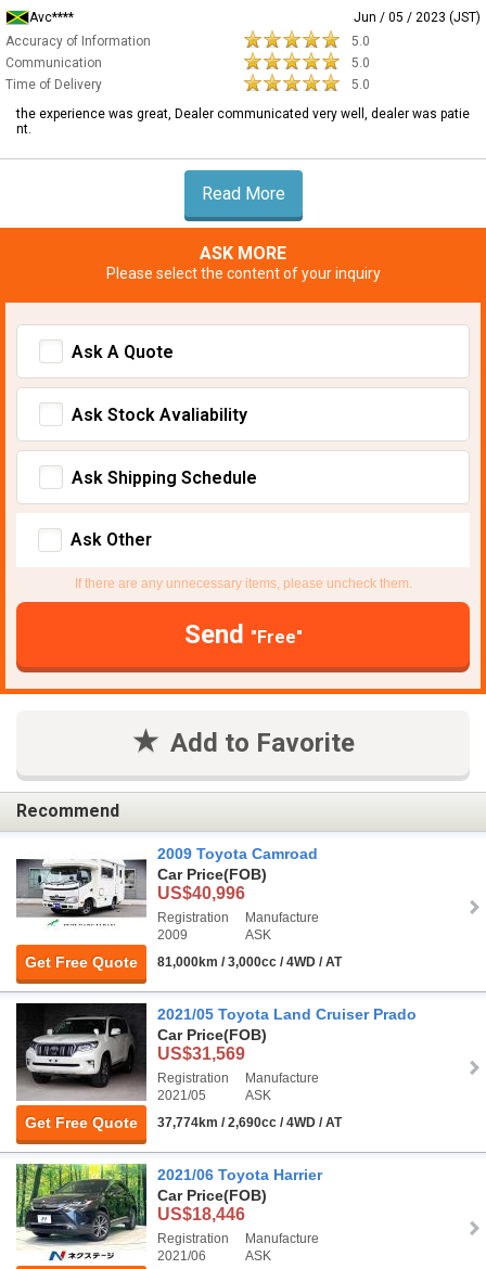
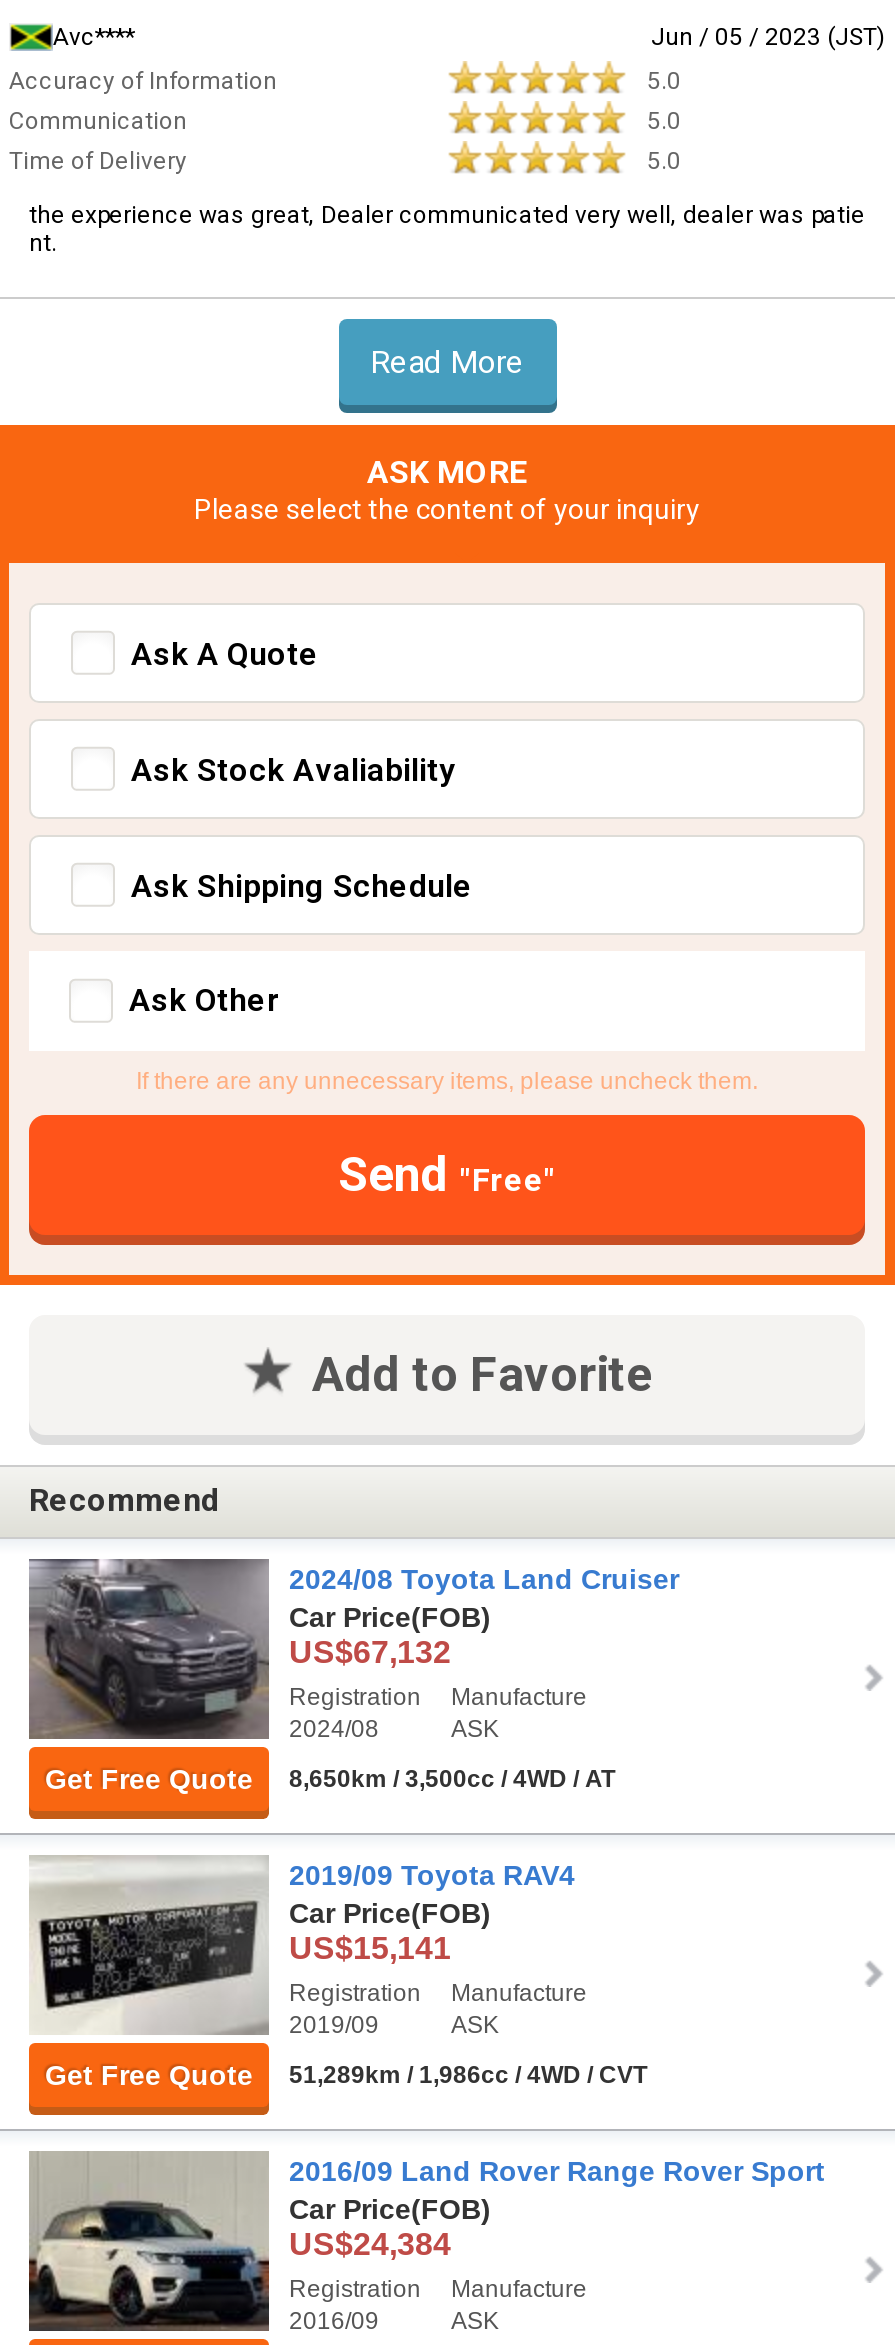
[16,843,318,940] [image] | 2009 Toyota Camroad -> [27,1557,679,1741] [image] | 2024/08 Toyota Land Cruiser
[157,884,245,902] US$40,996 -> [289,1635,451,1669] US$67,132
[157,927,188,943] 2009 -> [289,1715,379,1743] 2024/08
[25,953,342,971] Get Free Quote 81,000km / 3,000cc / 4WD / AT -> [45,1763,615,1795] Get Free Quote 8,650km / 3,500cc / 4WD / AT
[15,1002,417,1101] [image] | 2021/05 Toyota Land Cruiser Prado -> [29,1855,575,2033] [image] | 2019/09 Toyota RAV4
[157,1044,245,1063] US$31,569 -> [289,1931,451,1965] US$15,141
[157,1088,206,1103] 2021/05 -> [289,2011,379,2039] 2019/09
[25,1114,342,1131] Get Free Quote 37,774km / 2,690cc / 4WD / AT -> [45,2059,647,2091] Get Free Quote 51,289km / 1,986cc / 4WD / CVT
[16,1164,322,1261] [image] | 2021/06 Toyota Harrier -> [27,2151,825,2333] [image] | 2016/09 Land Rover Range Rover Sport
[157,1205,245,1223] US$18,446 -> [289,2227,451,2261] US$24,384
[157,1248,206,1264] 2021/06 -> [289,2307,379,2335] 2016/09

